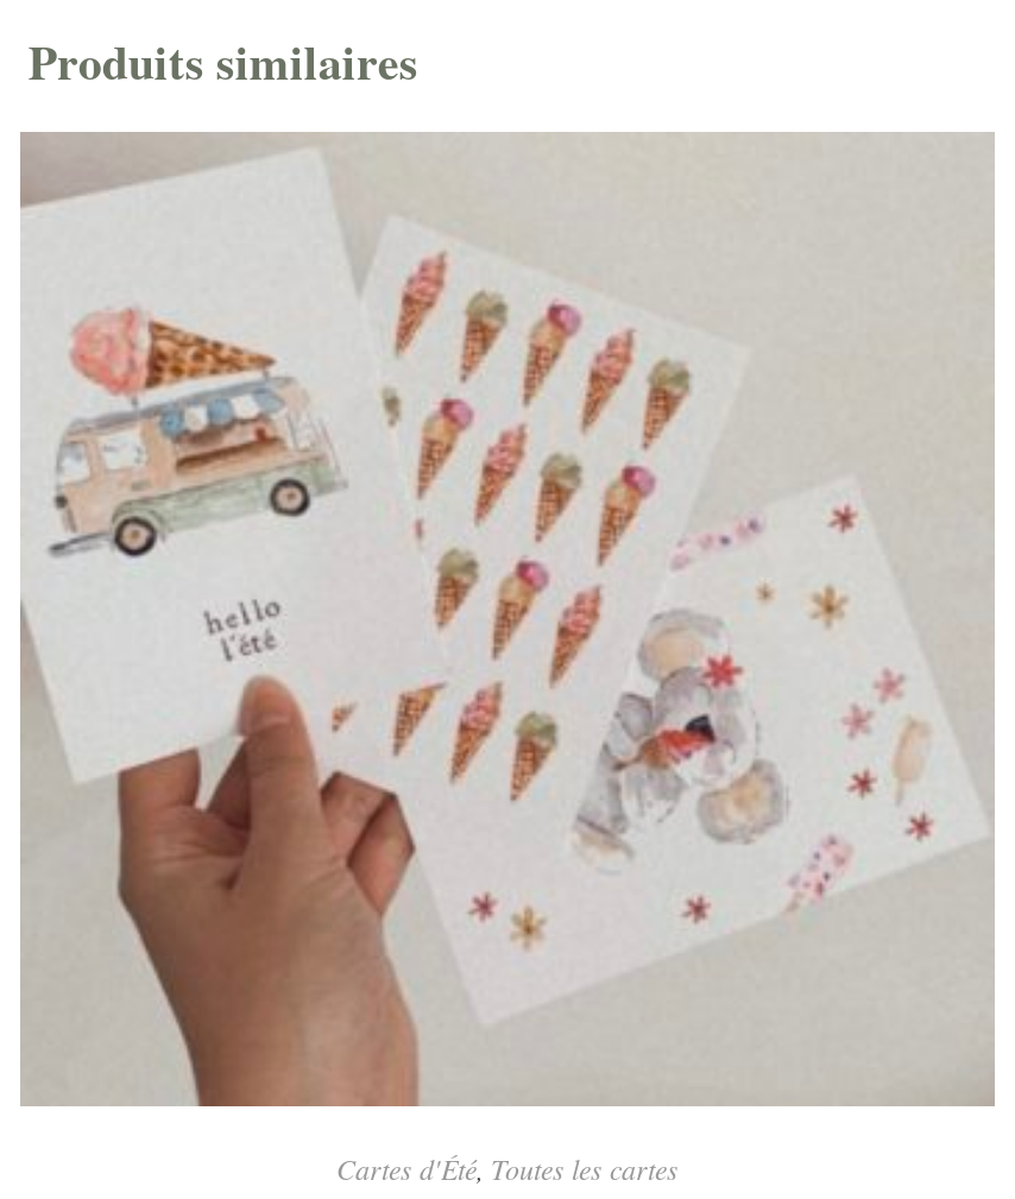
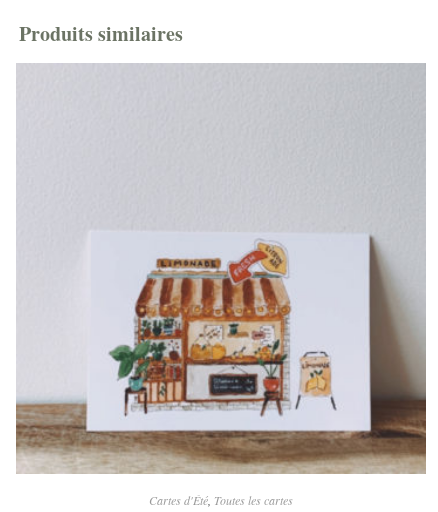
[20,132,995,1106] [image] -> [16,64,426,474] [image]

